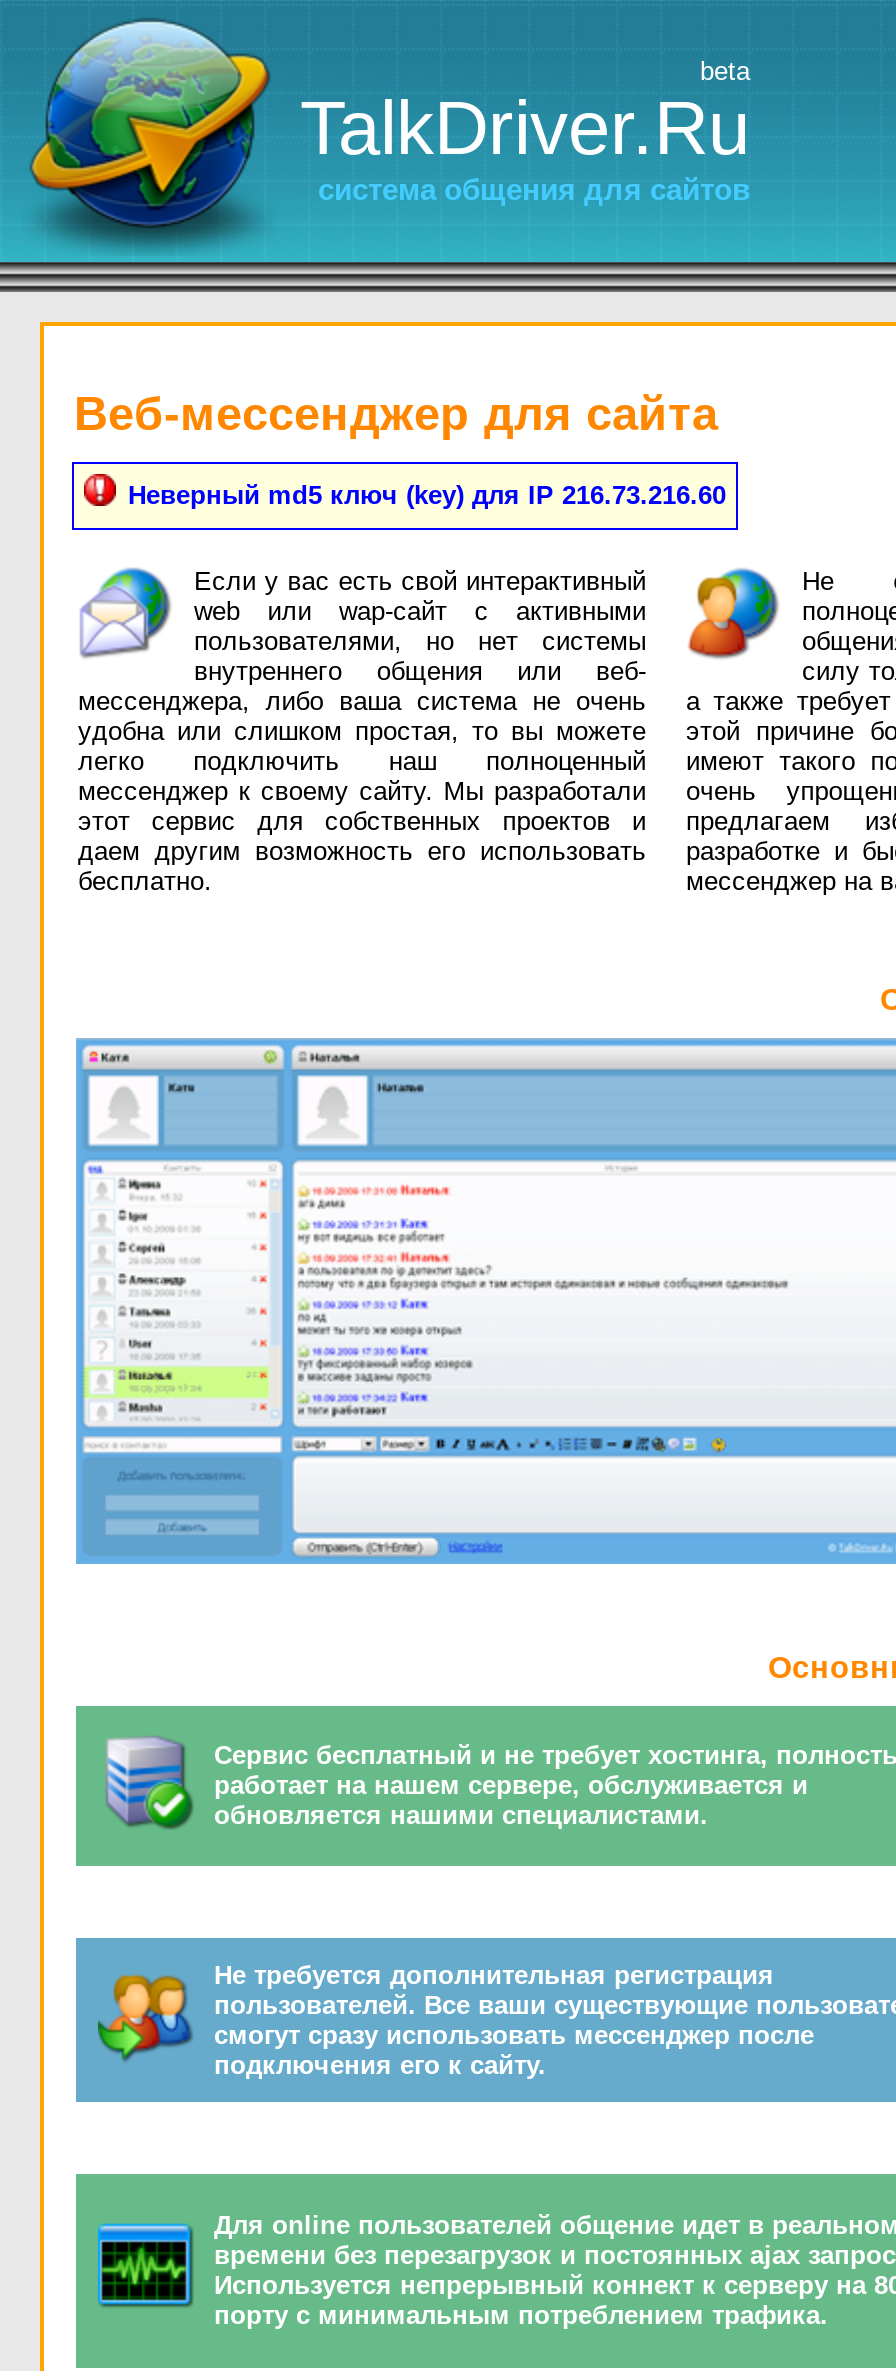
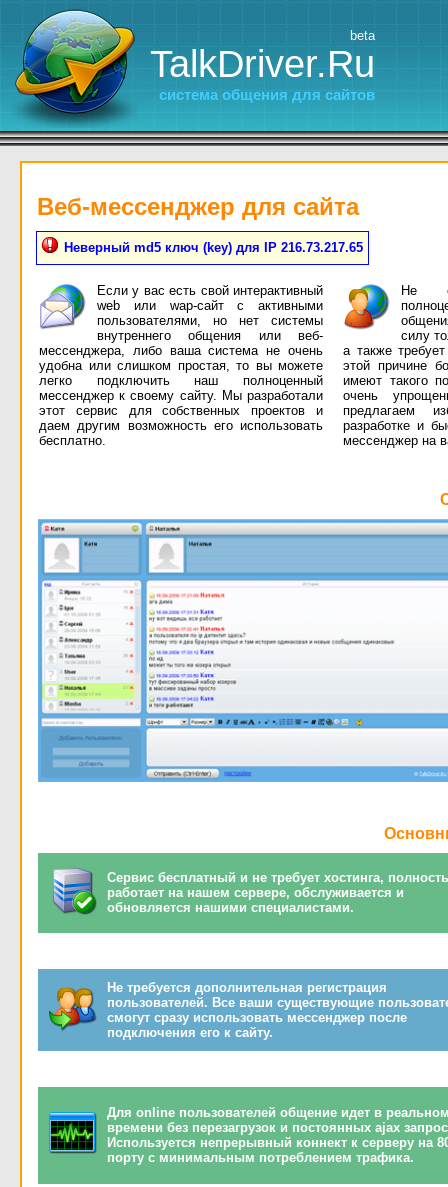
[128,480,726,510] Неверный md5 ключ (key) для IP 216.73.216.60 -> [64,240,363,255] Неверный md5 ключ (key) для IP 216.73.217.65

